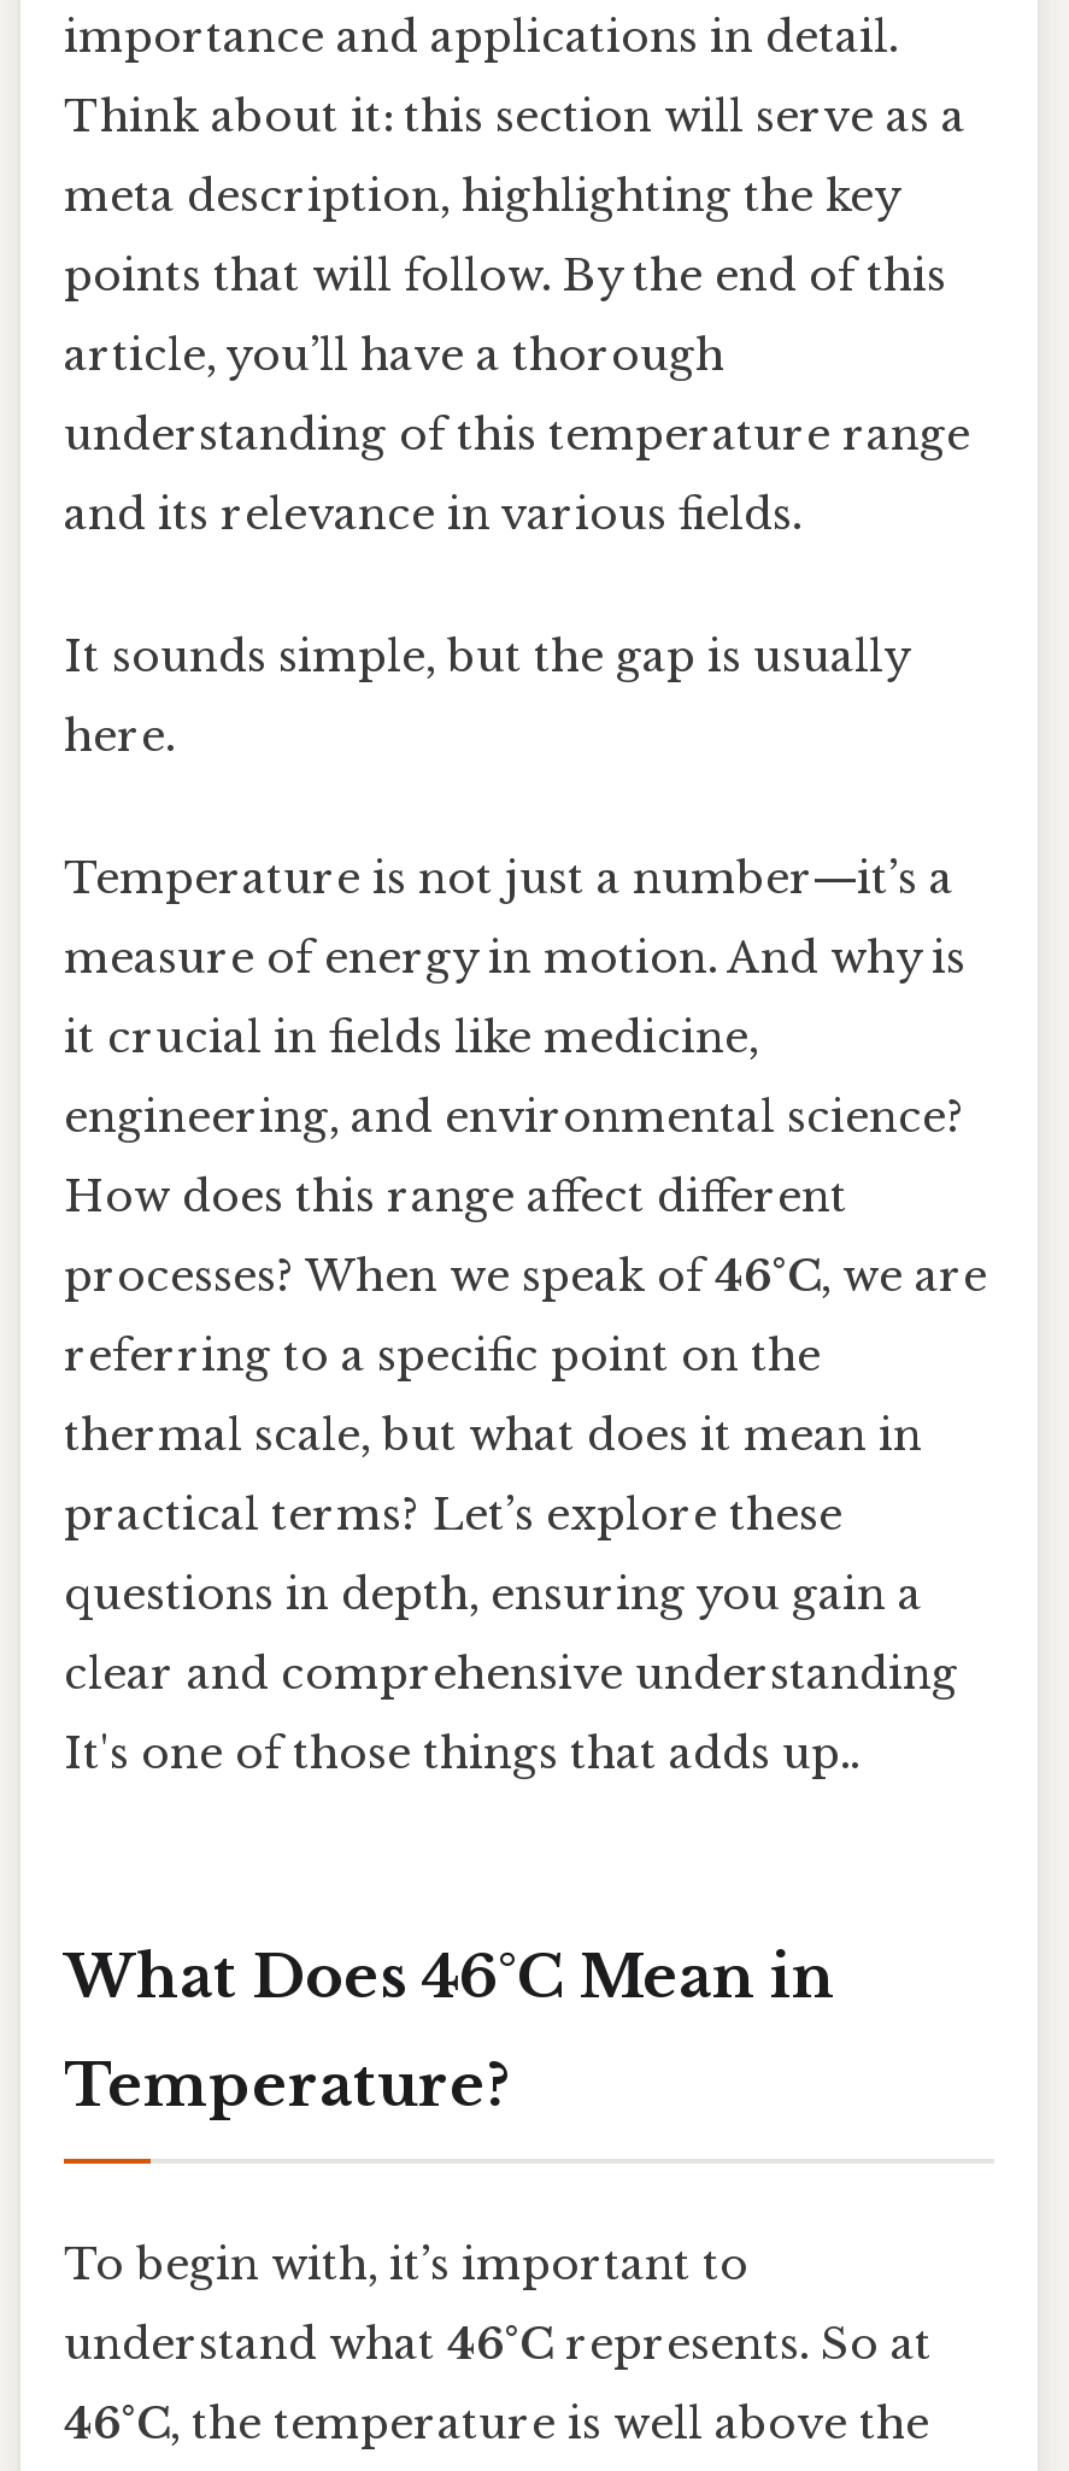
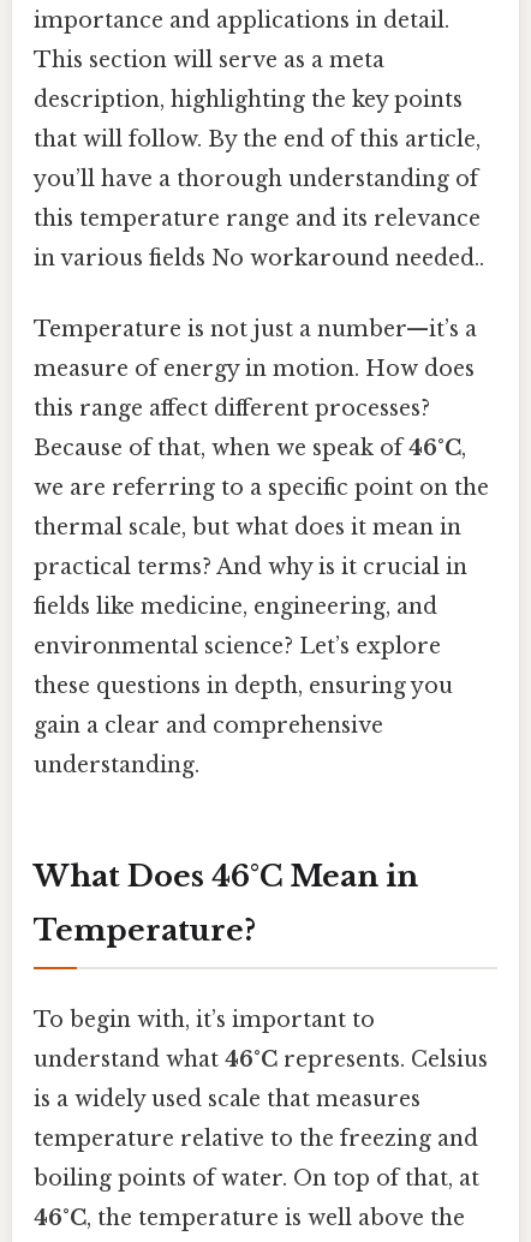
[64,90,970,763] Think about it: this section will serve as a | meta description, highlighting the key | points that will follow. By the end of this | article, you’ll have a thorough | understanding of this temperature range | and its relevance in various fields. | It sounds simple, but the gap is usually | here. -> [34,47,484,271] This section will serve as a meta | description, highlighting the key points | that will follow. By the end of this article, | you’ll have a thorough understanding of | this temperature range and its relevance | in various fields No workaround needed..
moved [64,853,953,906] -> [34,316,477,343]: Temperature is not just a number—it’s a
[64,933,987,1384] measure of energy in motion. And why is | it crucial in fields like medicine, | engineering, and environmental science? | How does this range affect different | processes? When we speak of46°C, we are | referring to a specific point on the -> [34,356,489,501] measure of energy in motion. How does | this range affect different processes? | Because of that, when we speak of 46°C, | we are referring to a specific point on the
moved [64,1410,922,1463] -> [34,514,461,541]: thermal scale, but what does it mean in
[64,1490,958,1781] practical terms? Let’s explore these | questions in depth, ensuring you gain a | clear and comprehensive understanding | It's one of those things that adds up.. -> [34,554,467,779] practical terms? And why is it crucial in | fields like medicine, engineering, and | environmental science? Let’s explore | these questions in depth, ensuring you | gain a clear and comprehensive | understanding.
moved [64,1942,835,2293] -> [34,859,418,1033]: What Does 46°C Mean in | Temperature? | To begin with, it’s important to
[64,2319,932,2372] understand what 46°C represents. So at -> [34,1046,488,1192] understand what 46°C represents. Celsius | is a widely used scale that measures | temperature relative to the freezing and | boiling points of water. On top of that, at

